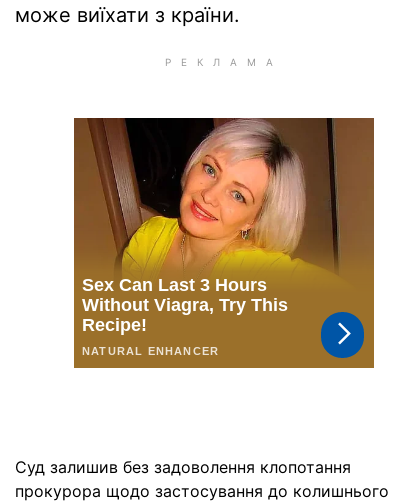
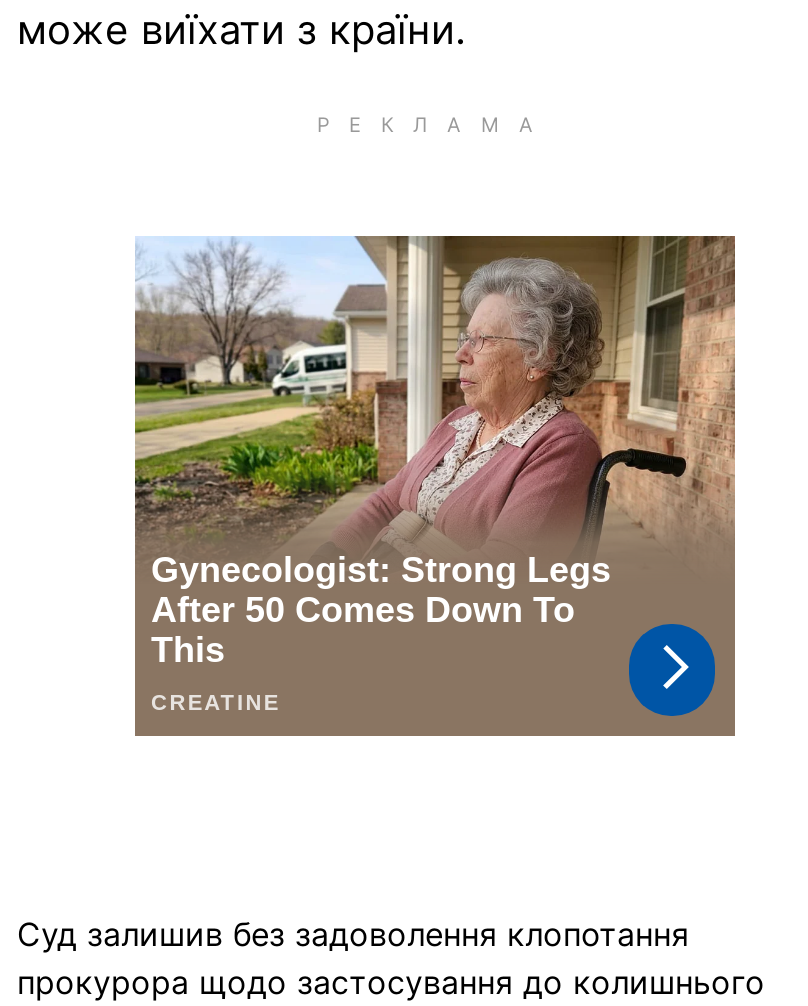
[73,117,374,368] [image] -> [133,234,735,736] [image]

